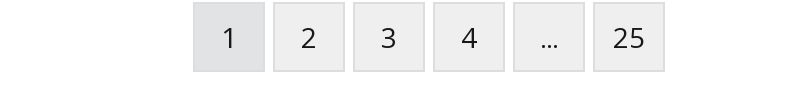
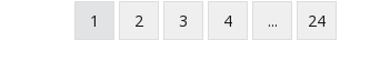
[613,18,645,56] 25 -> [308,10,326,31] 24

